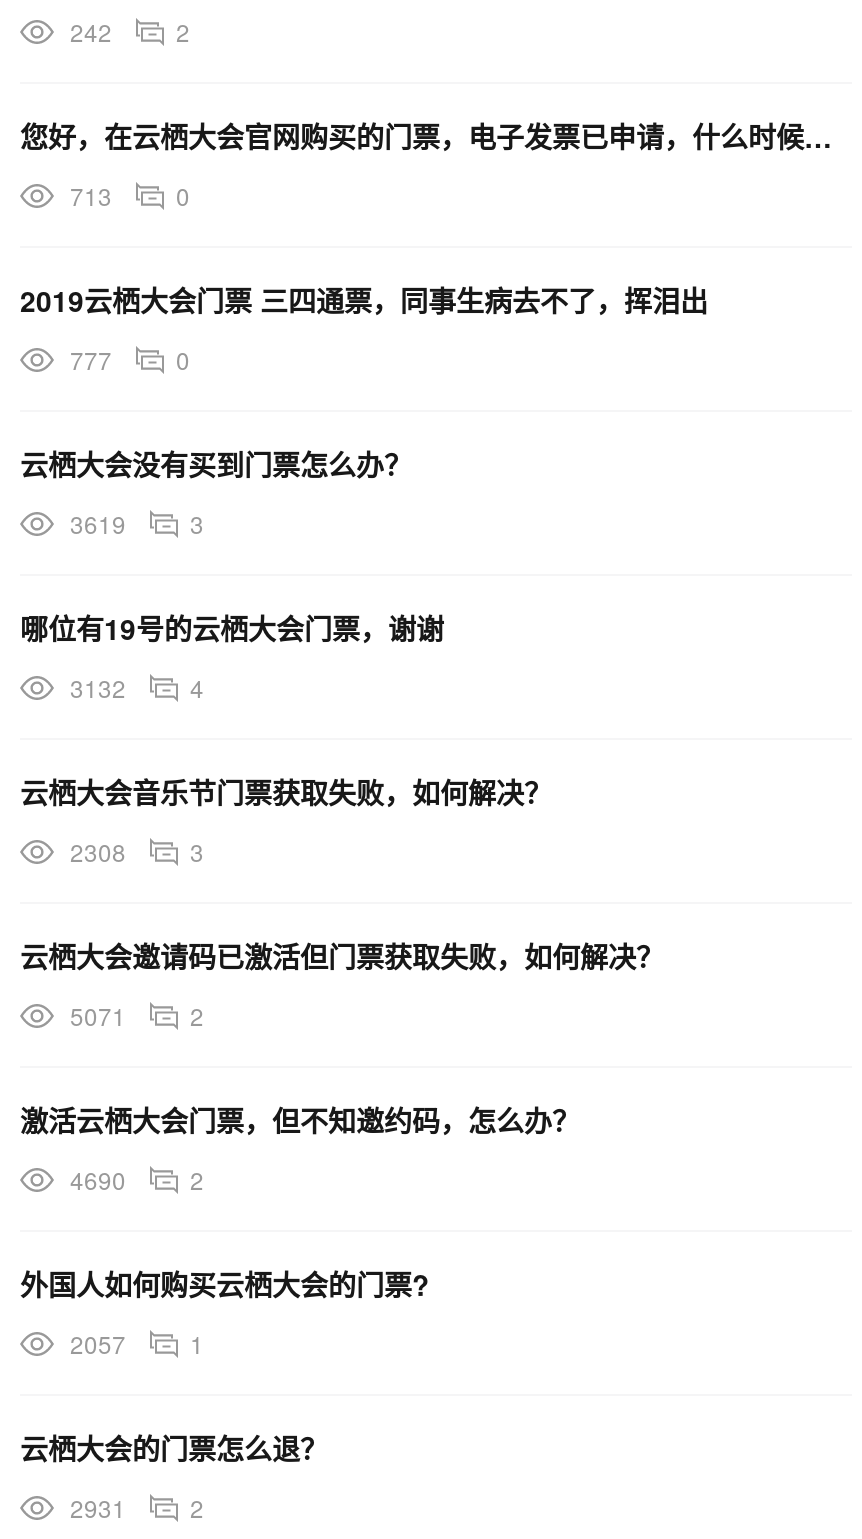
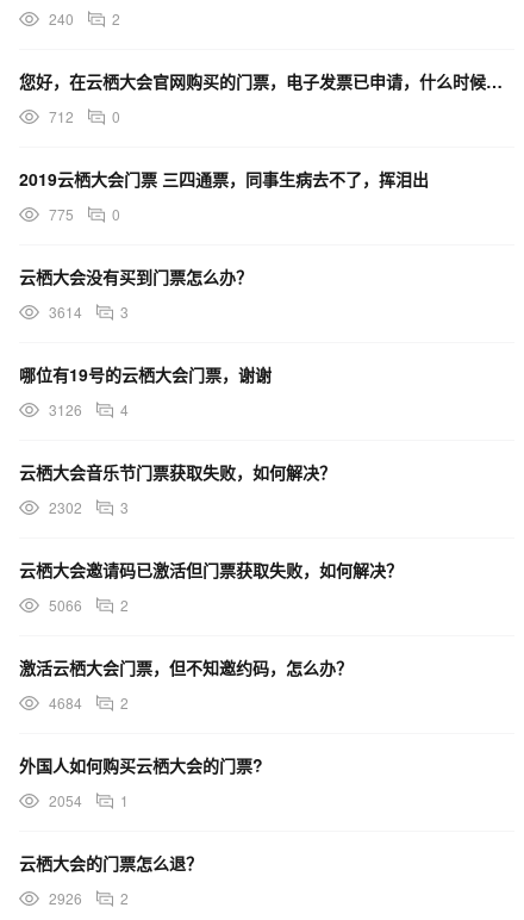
[70,14,190,48] 242 2 -> [49,8,120,29] 240 2
[70,178,190,212] 713 0 -> [49,106,120,126] 712 0
[70,342,190,376] 777 0 -> [49,204,120,224] 775 0
[70,506,204,540] 3619 3 -> [49,302,129,322] 3614 3
[70,670,204,704] 3132 4 -> [49,399,129,419] 3126 4
[70,834,204,868] 2308 3 -> [49,497,129,517] 2302 3
[70,998,204,1032] 5071 2 -> [49,595,129,615] 5066 2
[70,1162,204,1196] 4690 2 -> [49,692,129,713] 4684 2
[70,1326,204,1360] 2057 1 -> [49,790,129,810] 2054 1
[70,1490,204,1524] 2931 2 -> [49,888,129,908] 2926 2

